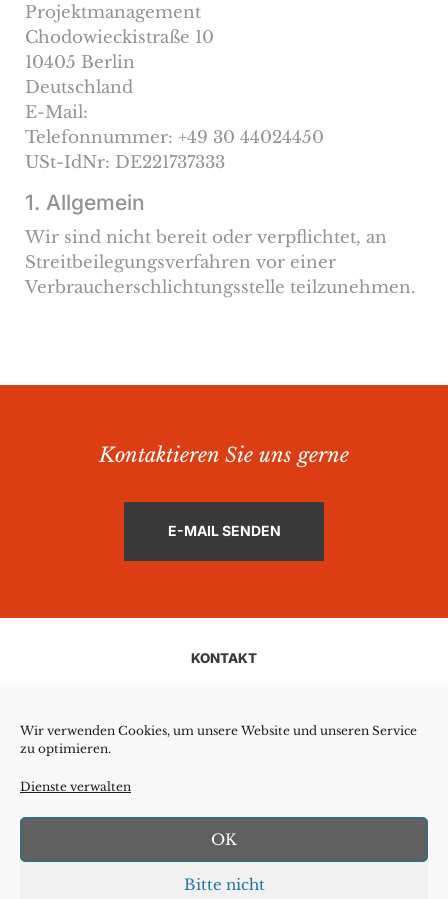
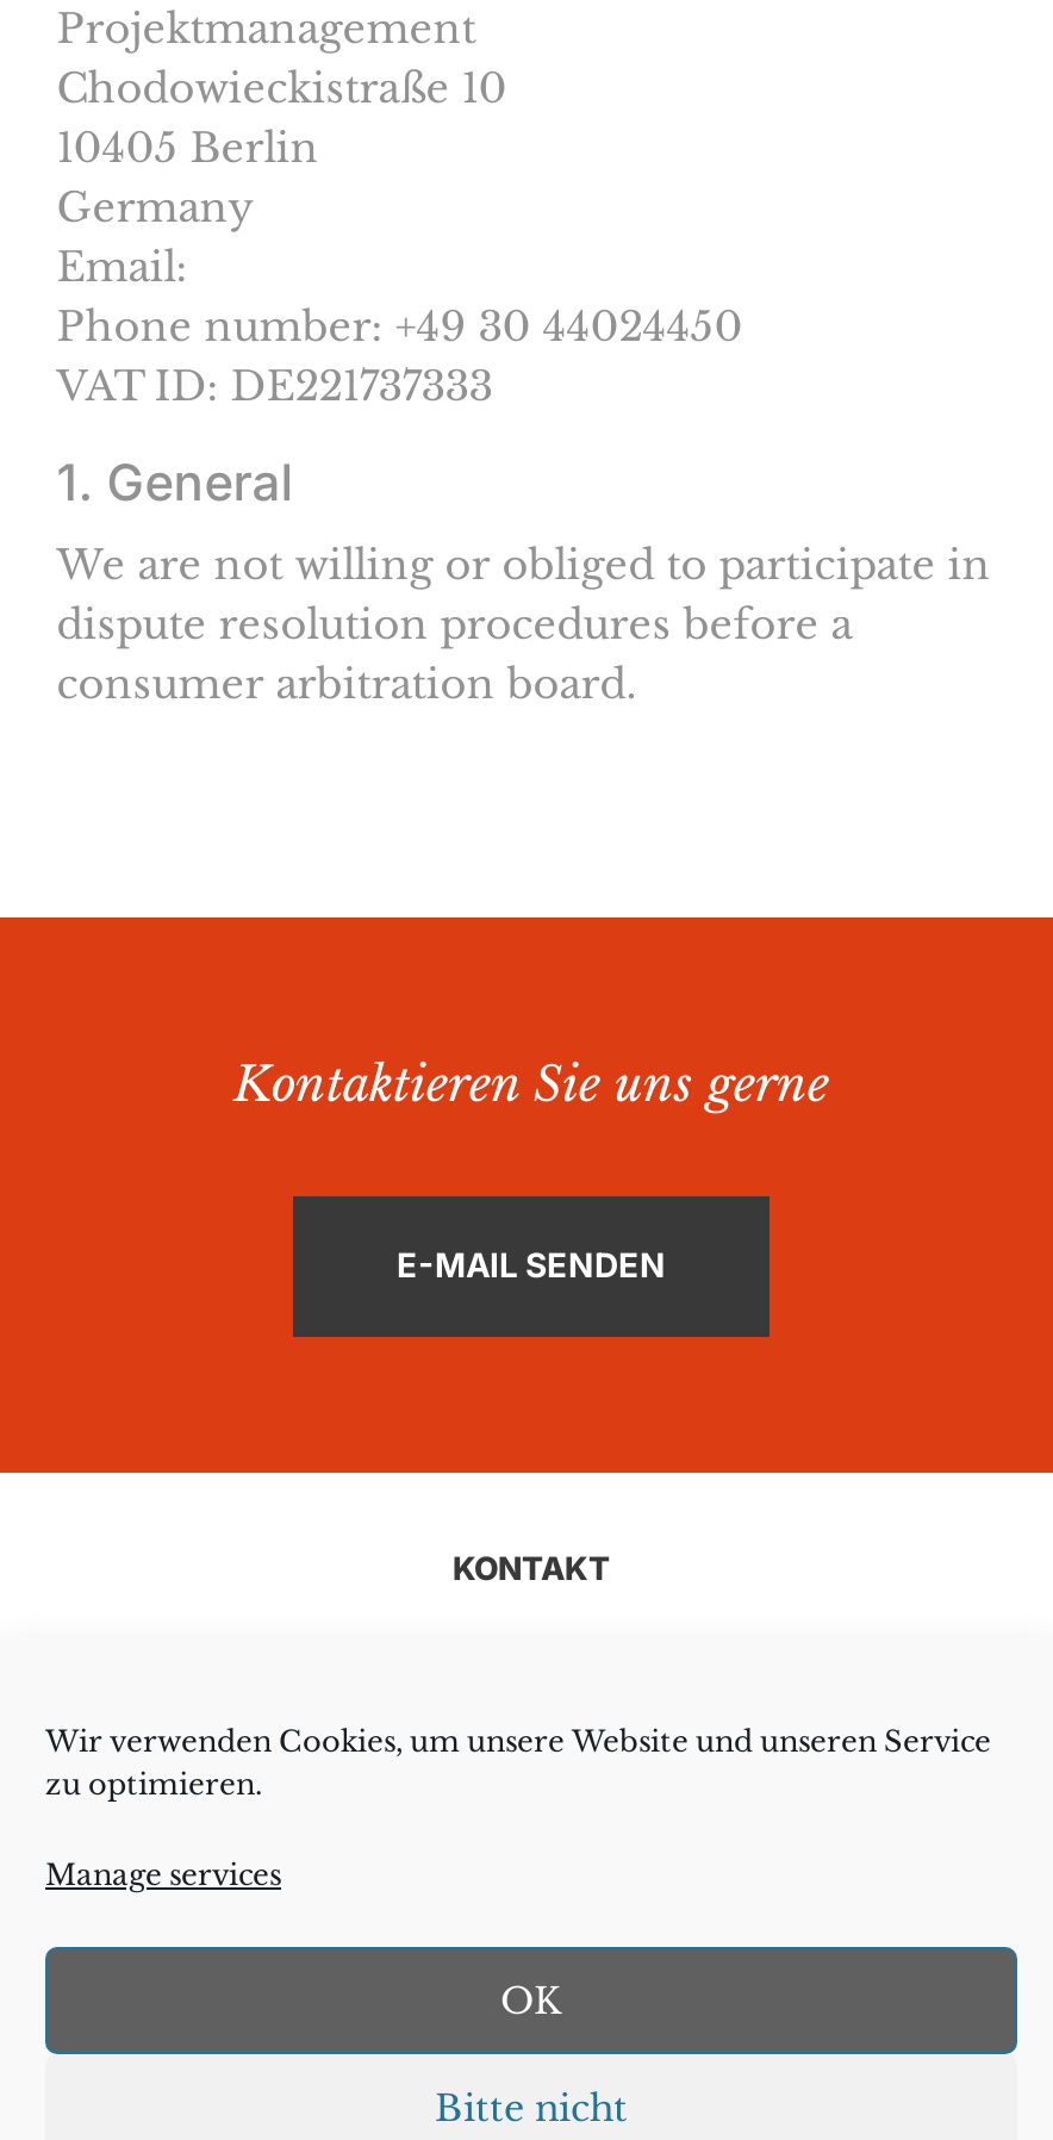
[25,77,324,173] Deutschland | E-Mail: | Telefonnummer: +49 30 44024450 | USt-IdNr: DE221737333 -> [56,184,743,413] Germany | Email: | Phone number: +49 30 44024450 | VAT ID: DE221737333
[25,190,145,215] 1. Allgemein -> [56,453,292,513] 1. General
[25,227,415,298] Wir sind nicht bereit oder verpflichtet, an | Streitbeilegungsverfahren vor einer | Verbraucherschlichtungsstelle teilzunehmen. -> [56,541,990,711] We are not willing or obliged to participate in | dispute resolution procedures before a | consumer arbitration board.
[20,779,131,794] Dienste verwalten -> [45,1856,281,1892] Manage services

